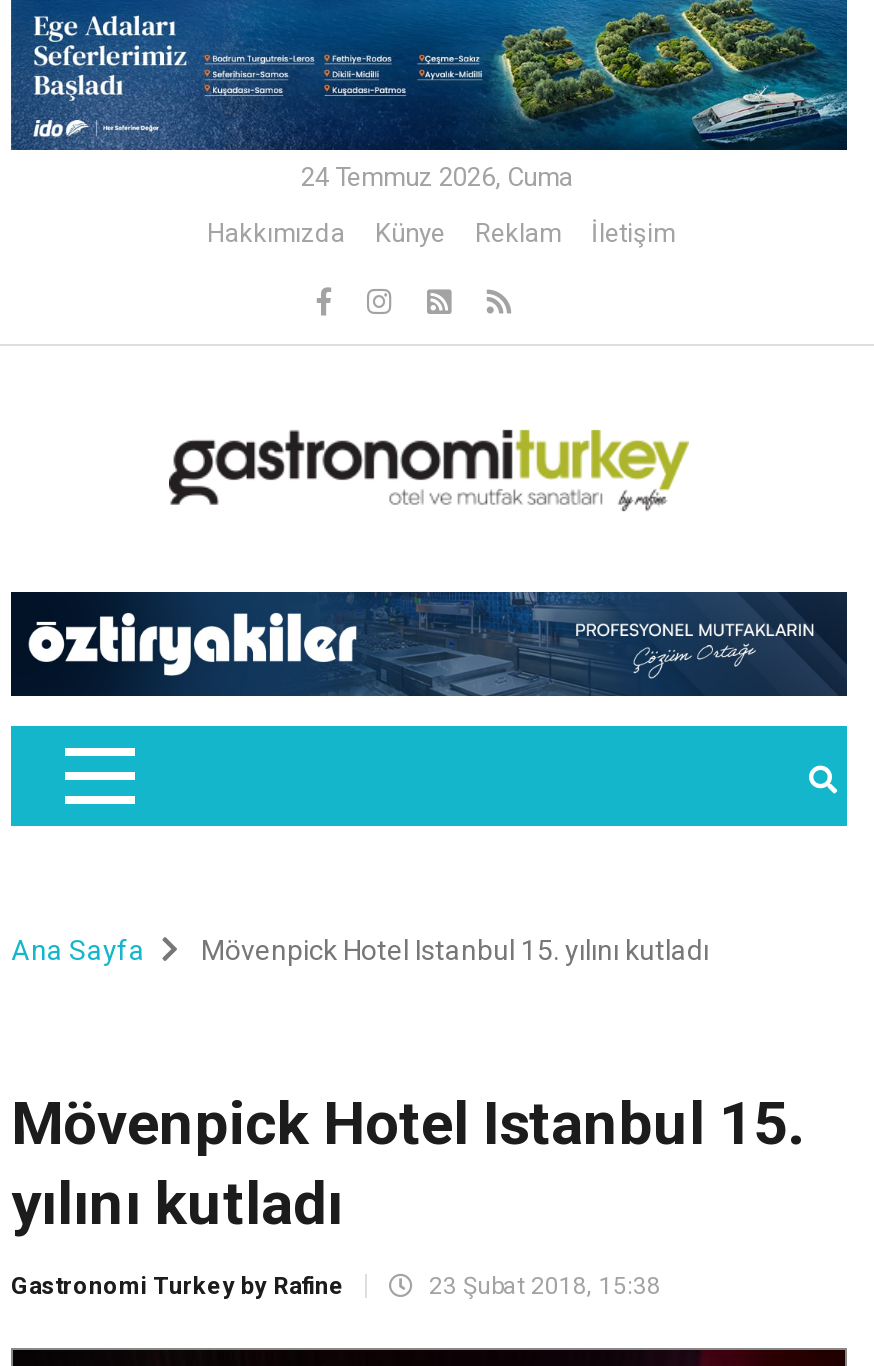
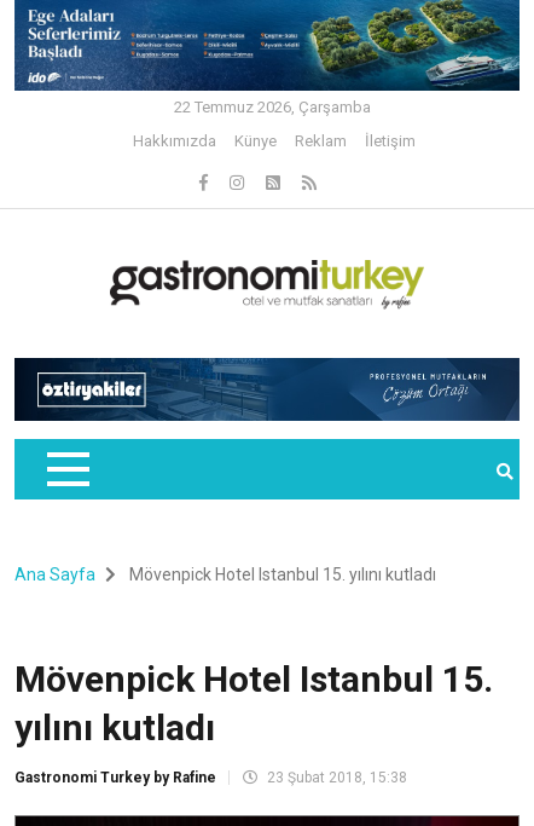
[295,163,573,193] 24 Temmuz 2026, Cuma -> [170,98,370,116] 22 Temmuz 2026, Çarşamba
[27,592,815,696] [image] -> [25,358,499,421] [image]

